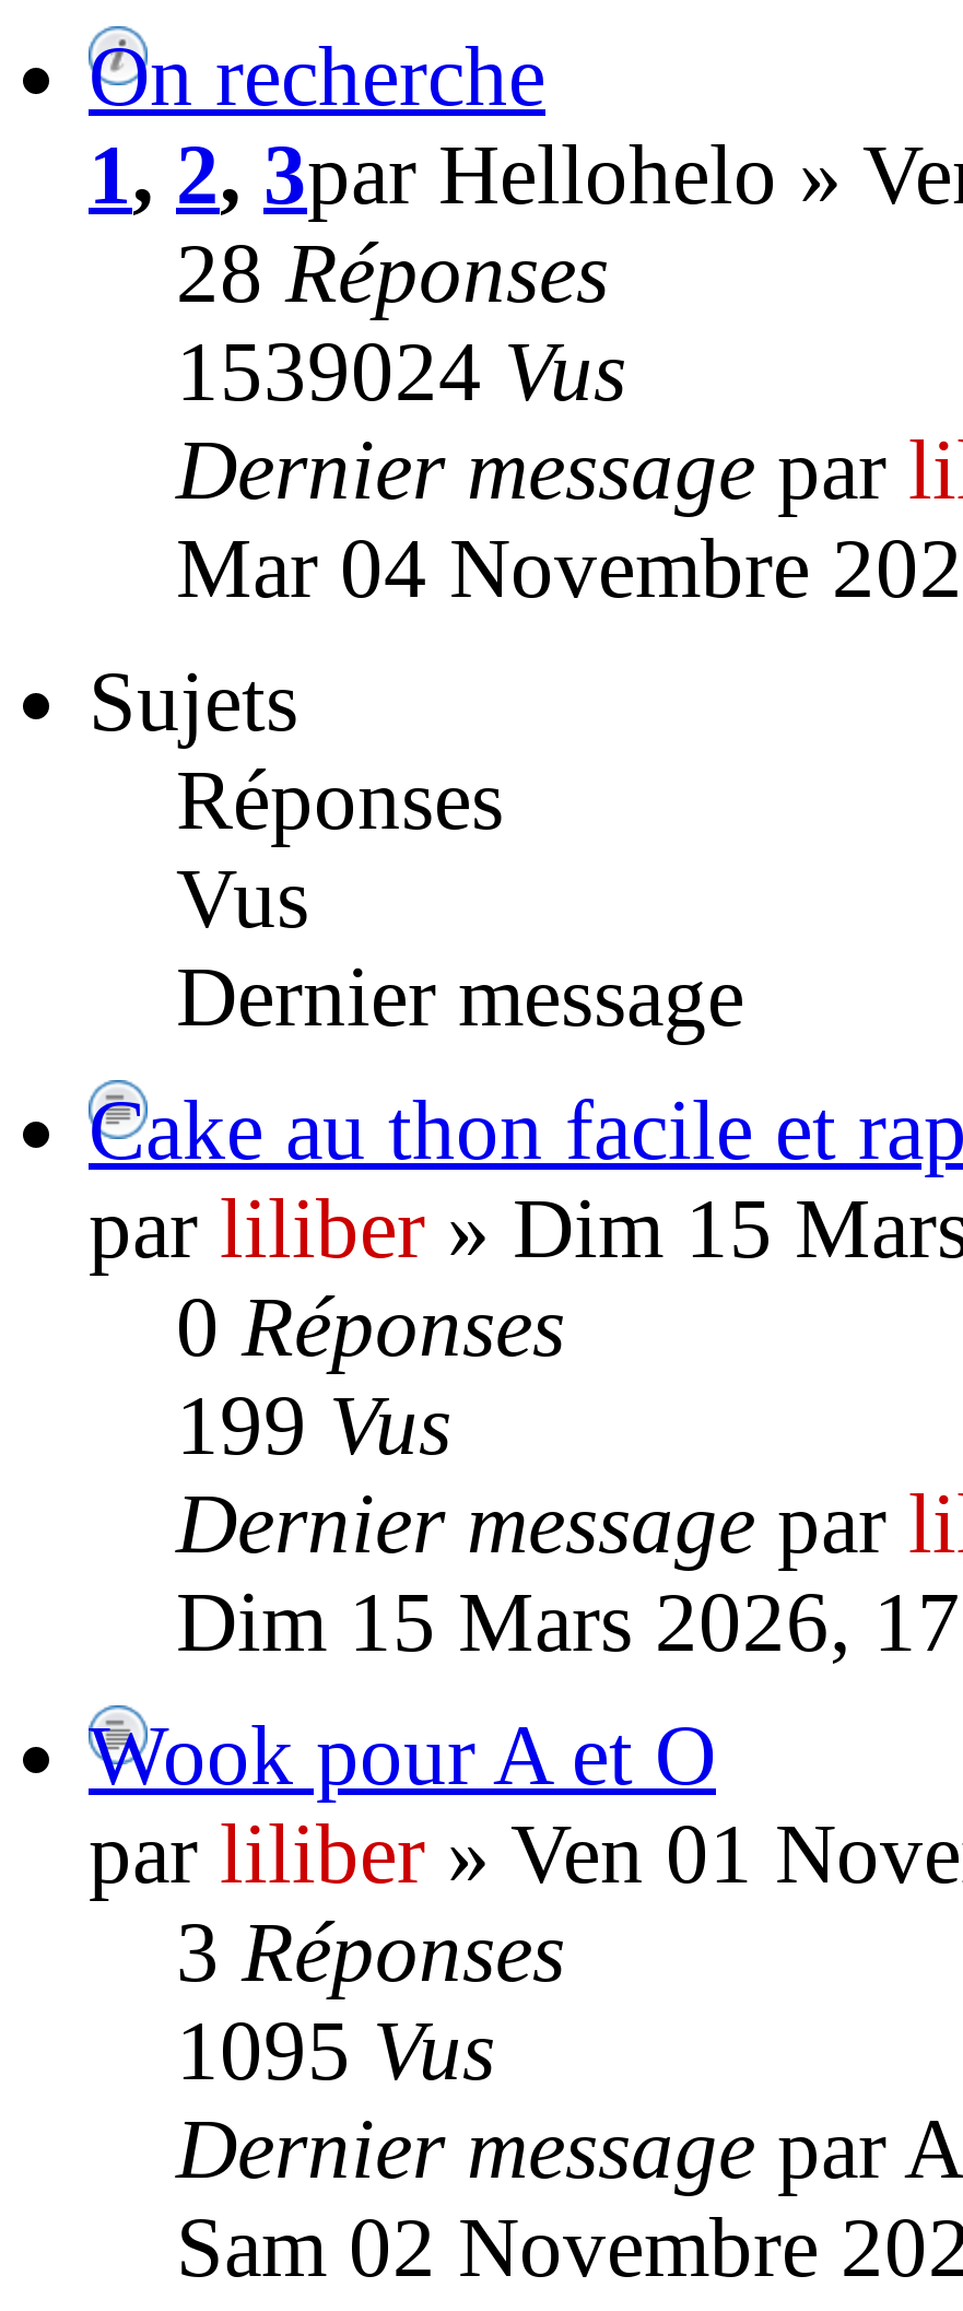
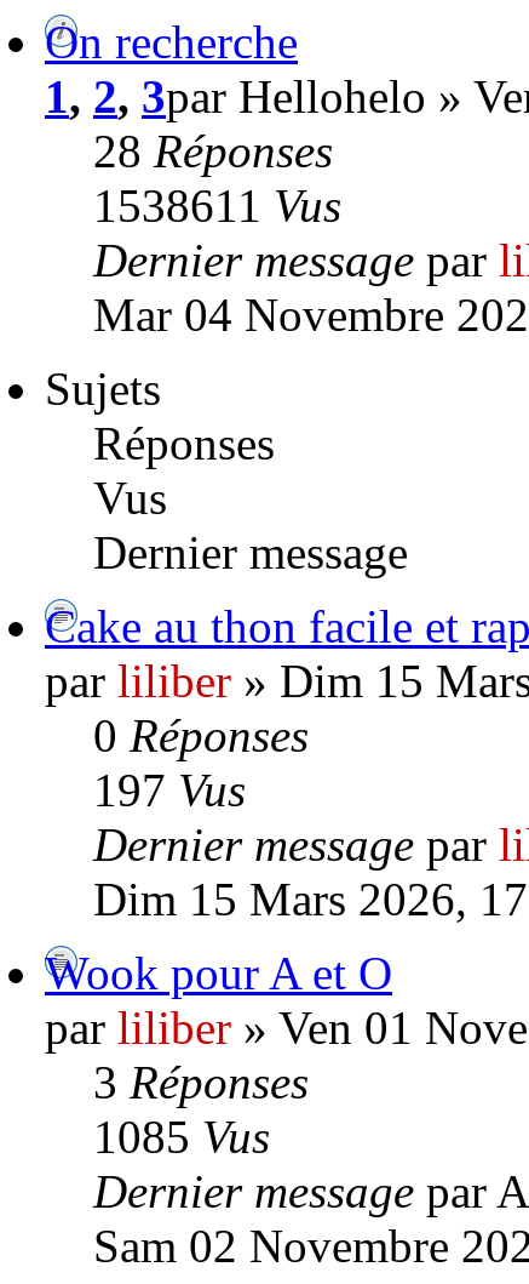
[176,323,626,417] 1539024 Vus -> [93,179,341,231] 1538611 Vus
[176,1377,451,1471] 199 Vus -> [93,764,246,816] 197 Vus
[176,2002,495,2096] 1095 Vus -> [93,1110,270,1163] 1085 Vus

